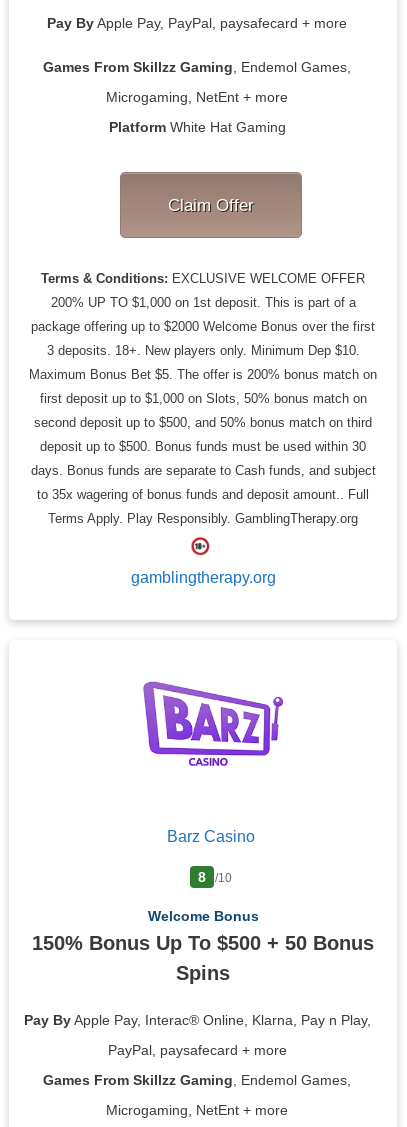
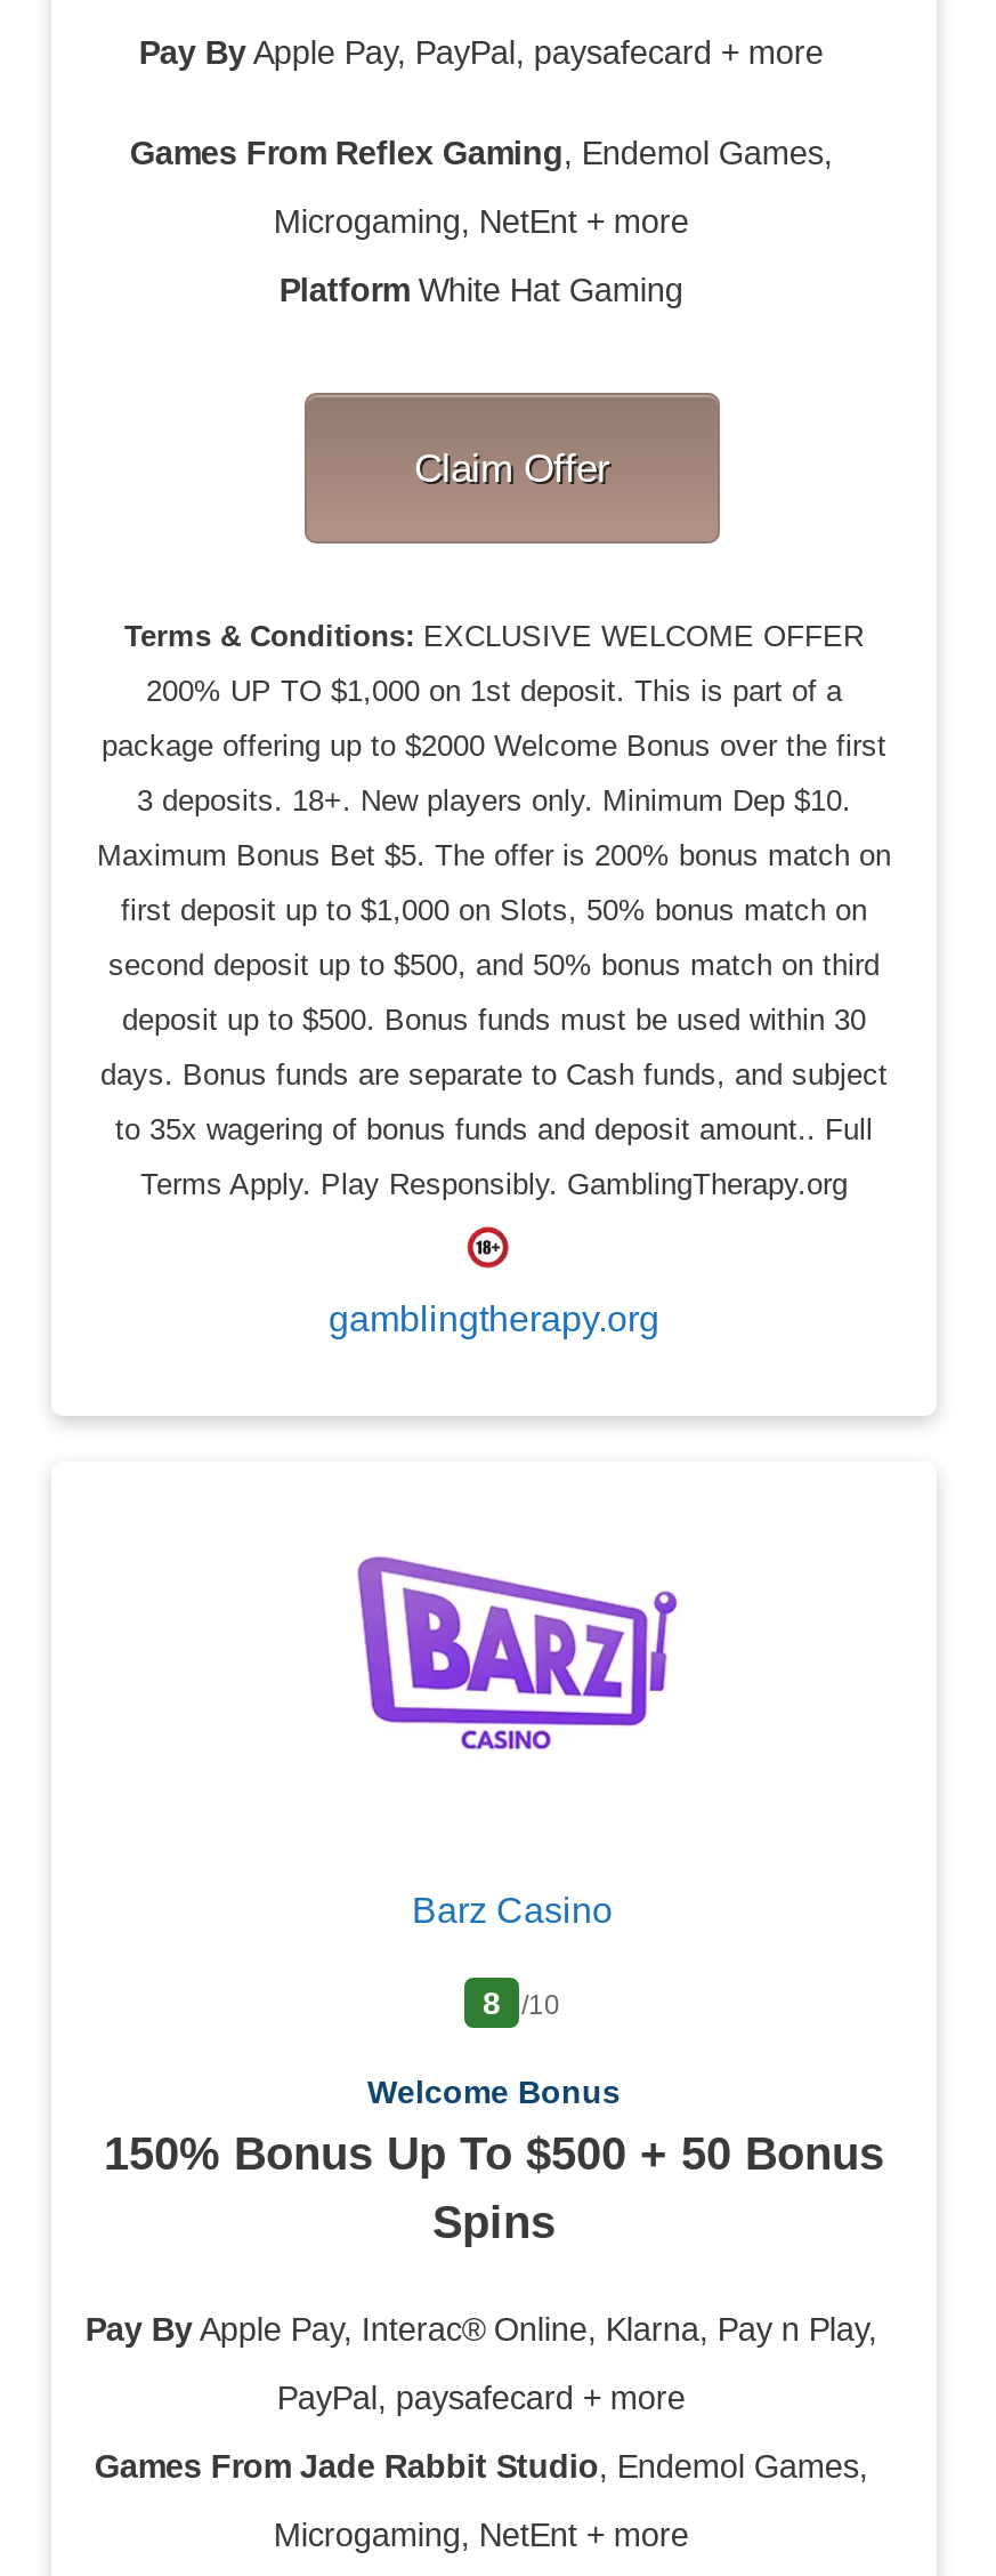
[43,59,351,75] Games From Skillzz Gaming, Endemol Games, -> [130,135,833,171] Games From Reflex Gaming, Endemol Games,
[43,1072,351,1088] Games From Skillzz Gaming, Endemol Games, -> [94,2448,868,2485] Games From Jade Rabbit Studio, Endemol Games,

